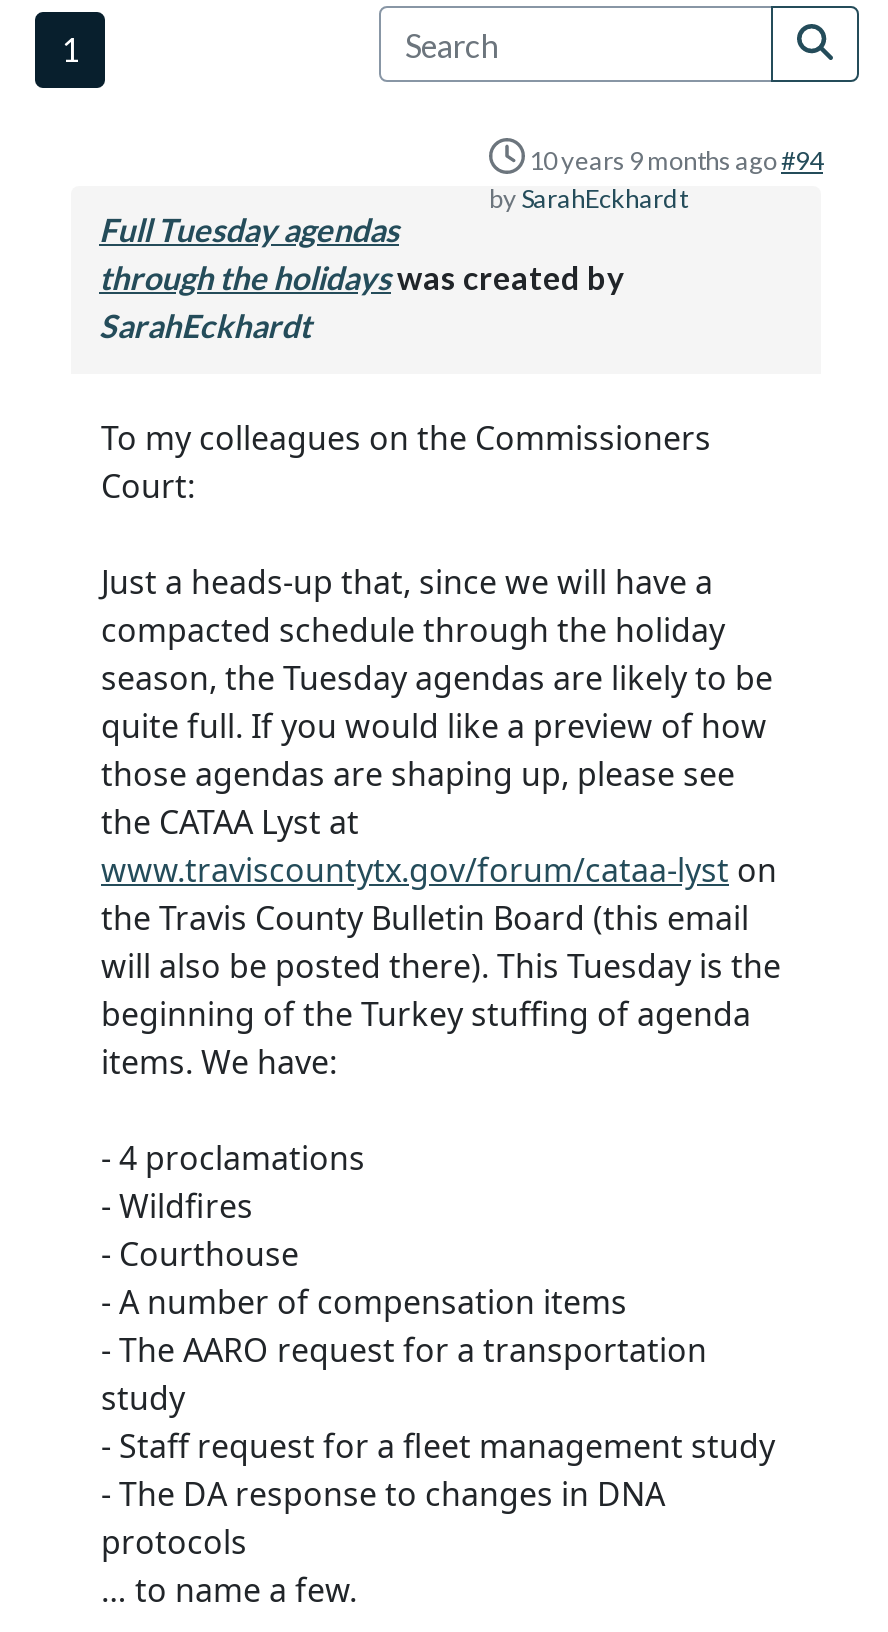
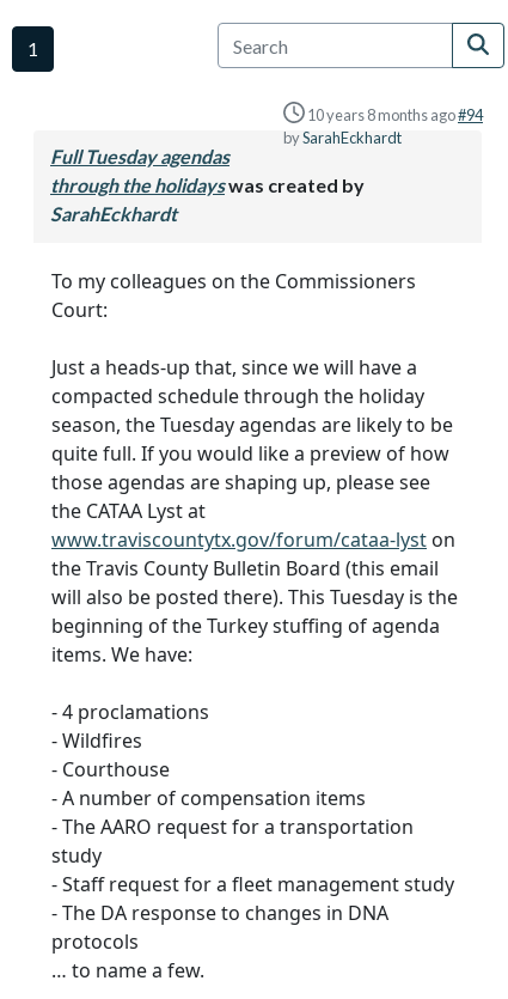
[529,145,823,177] 10 years 9 months ago #94 -> [307,106,483,125] 10 years 8 months ago #94

